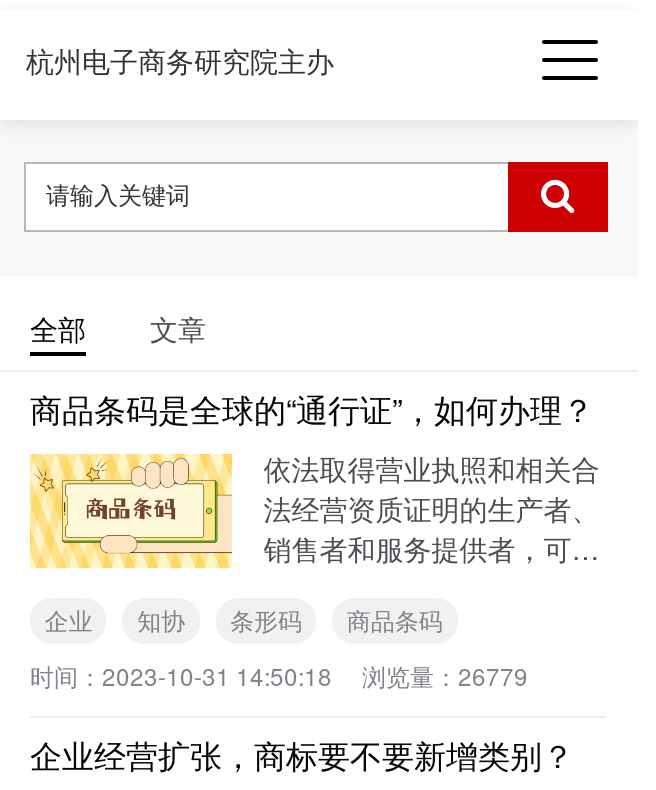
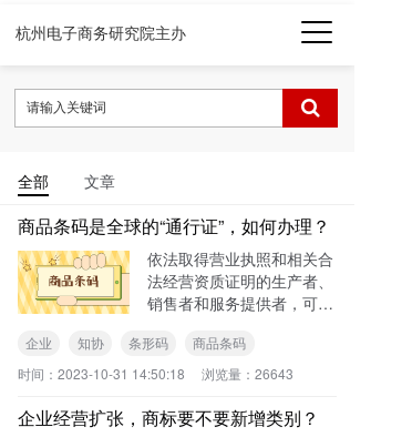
[30,658,528,692] 时间：2023-10-31 14:50:18 浏览量：26779 -> [18,364,293,383] 时间：2023-10-31 14:50:18 浏览量：26643

